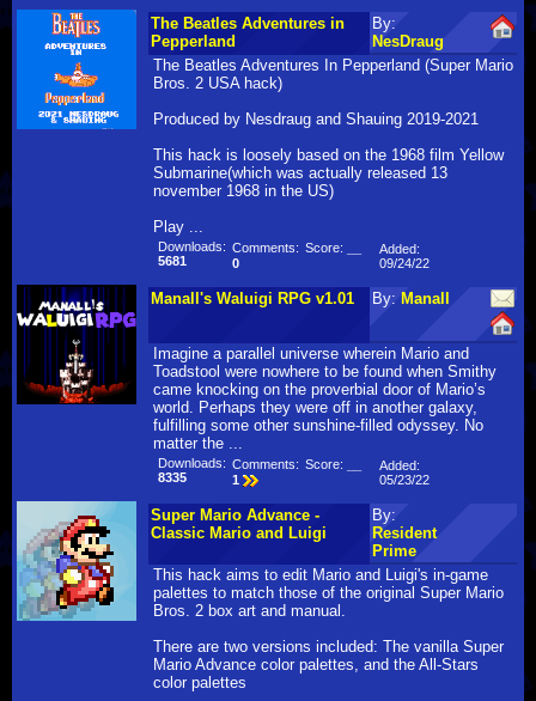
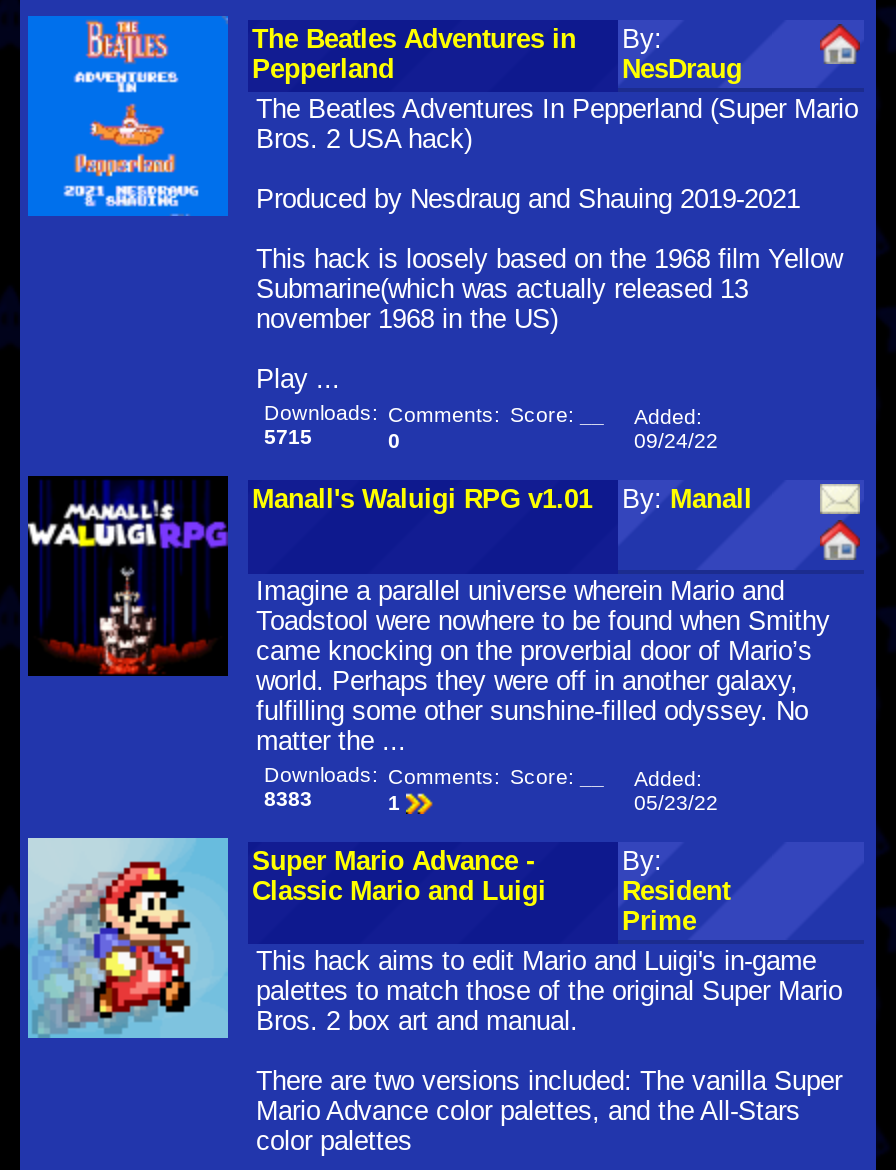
[158,253,187,268] 5681 -> [264,424,312,448] 5715
[158,470,187,484] 8335 -> [264,786,312,810] 8383

